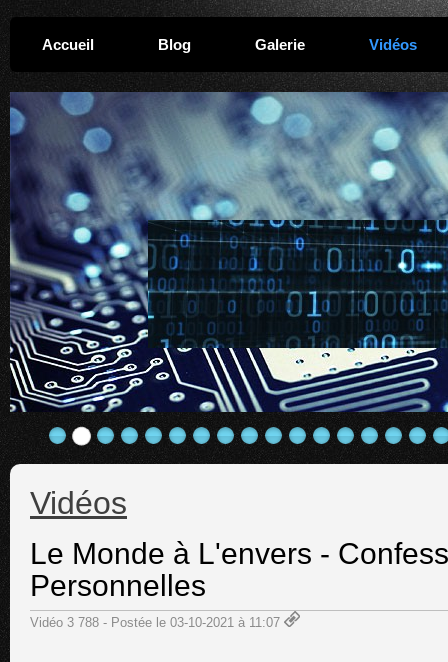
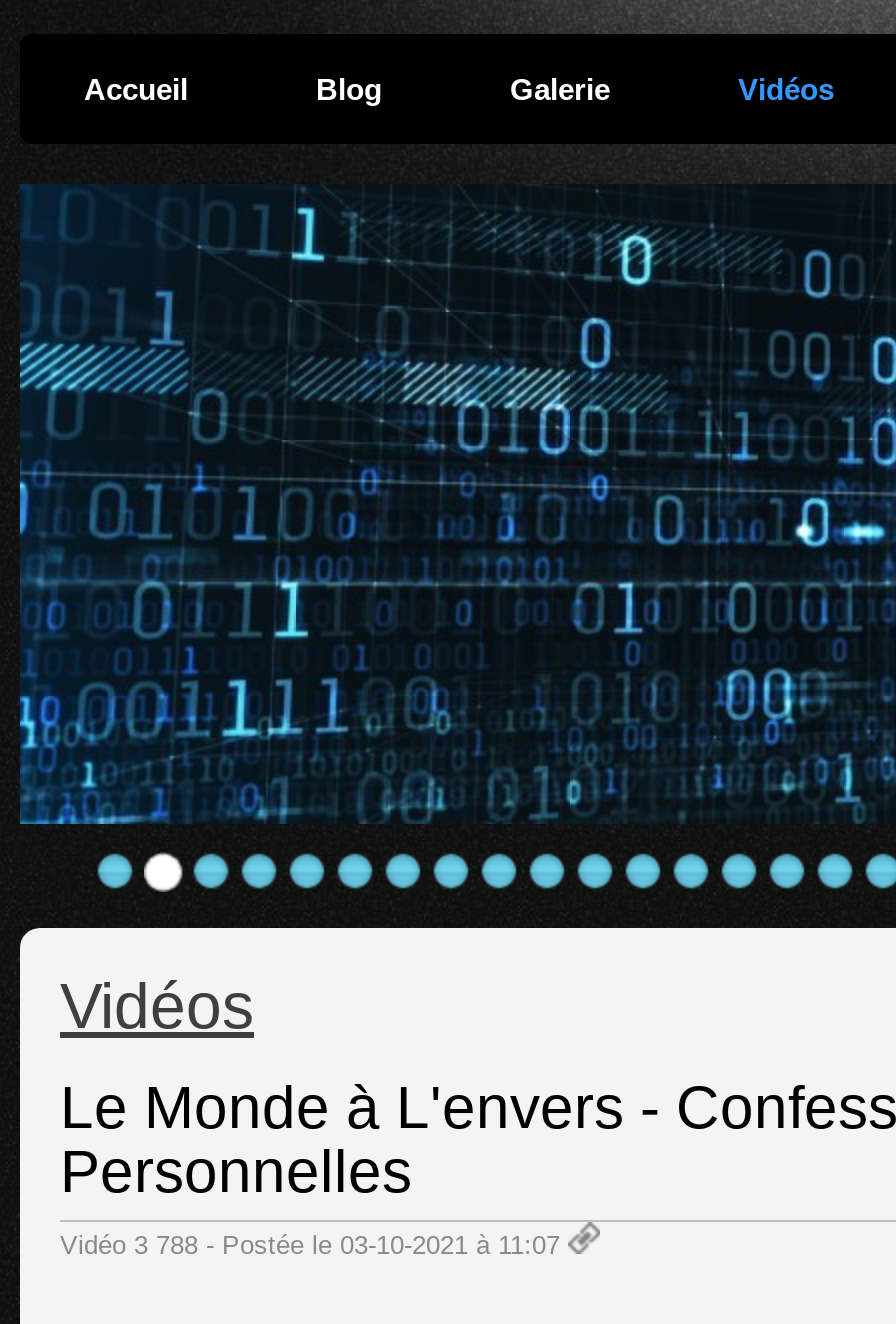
[9,91,445,413] [image] -> [18,184,890,826] [image]

